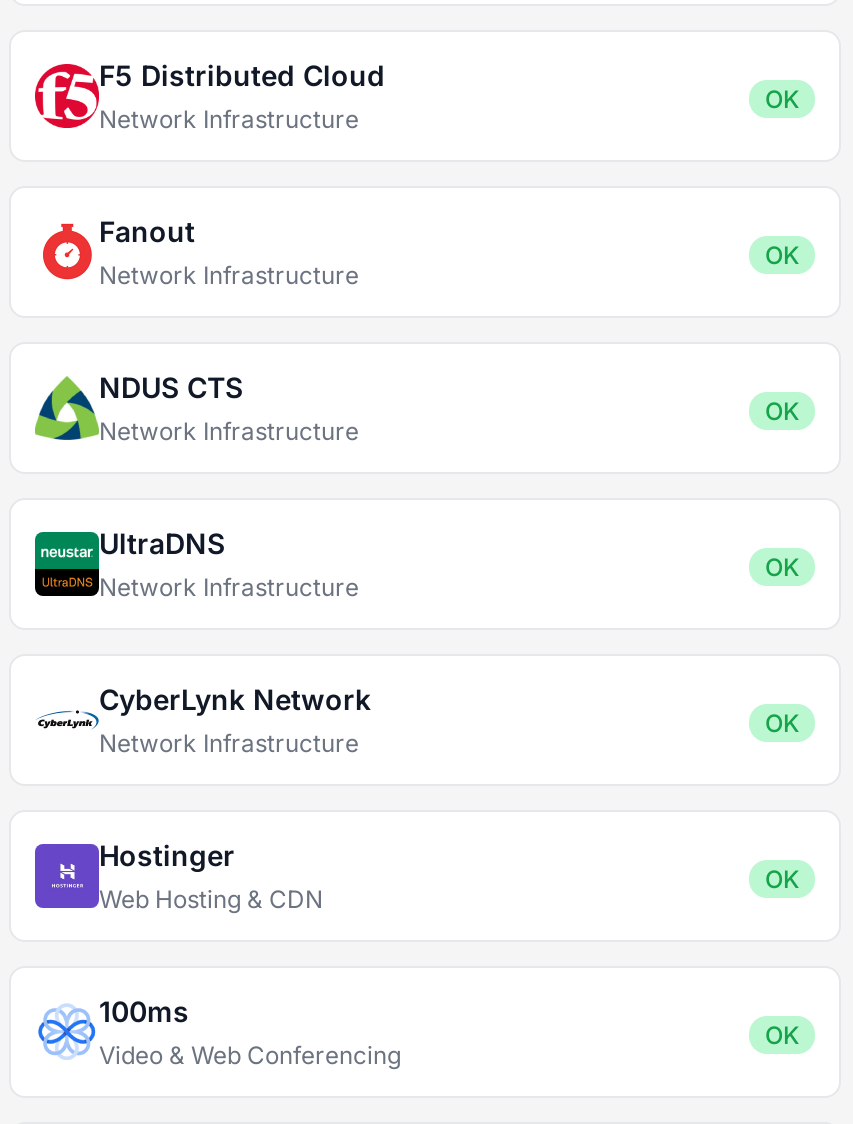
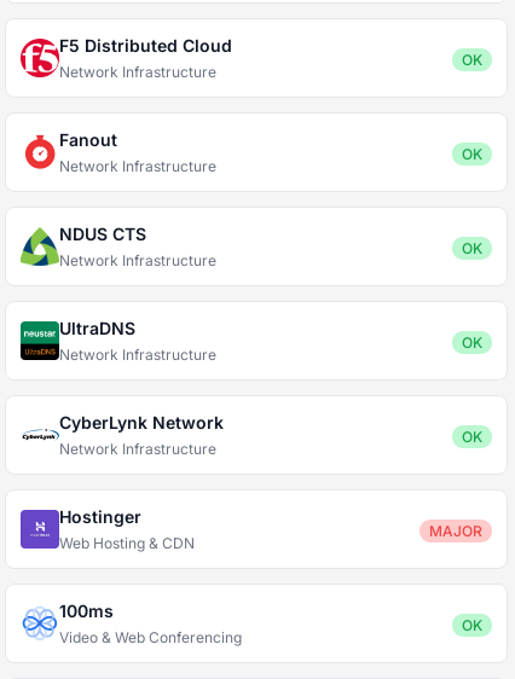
[765,864,799,894] OK -> [429,522,482,540] MAJOR

